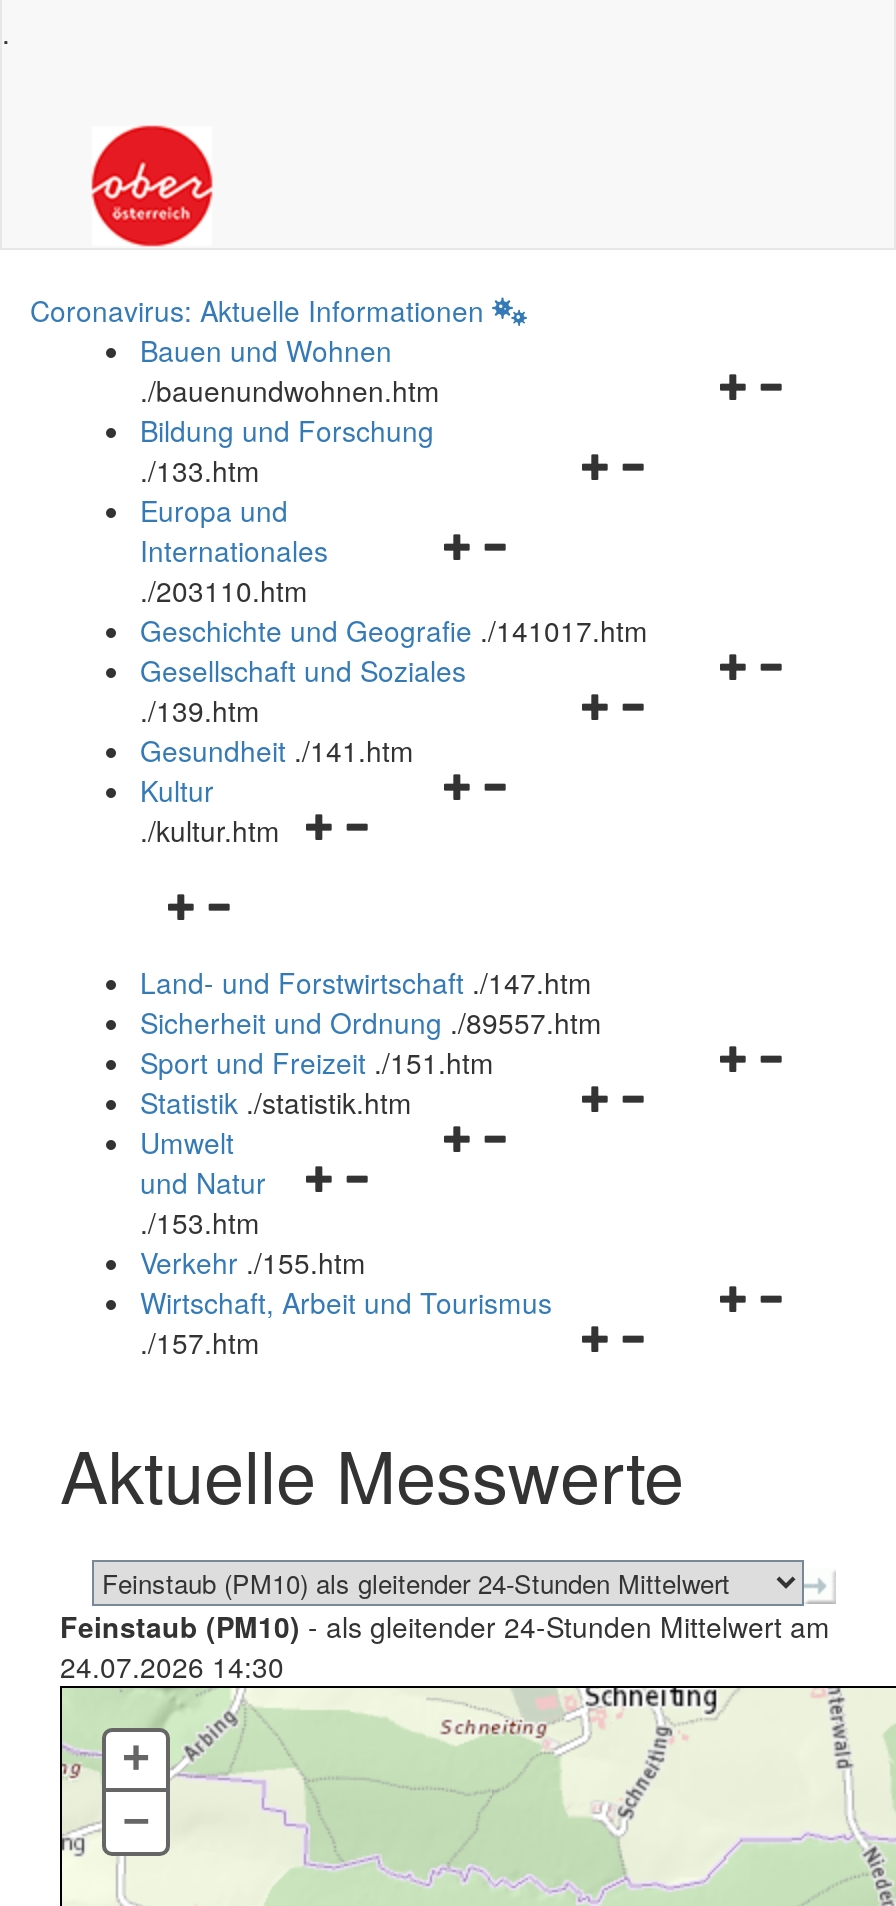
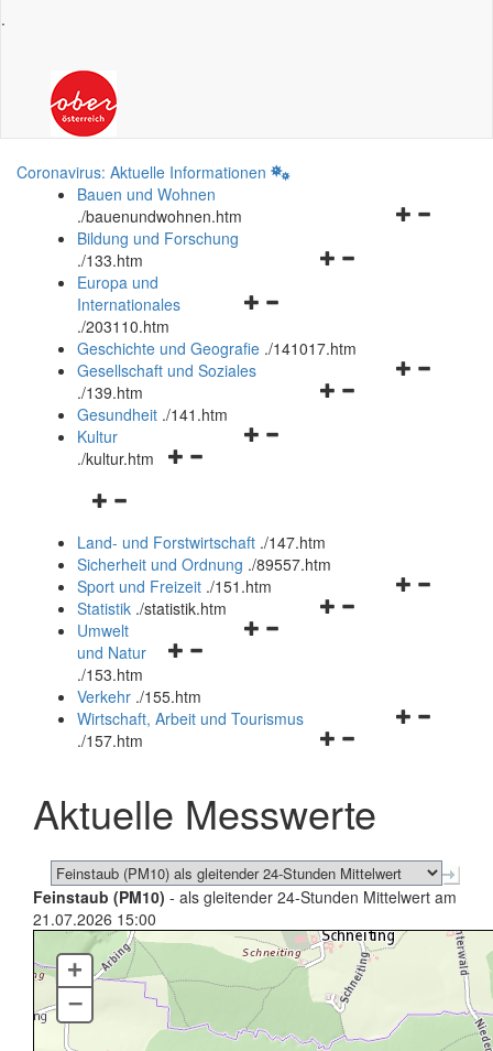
[60,1646,284,1686] 24.07.2026 14:30 -> [33,908,156,930] 21.07.2026 15:00

